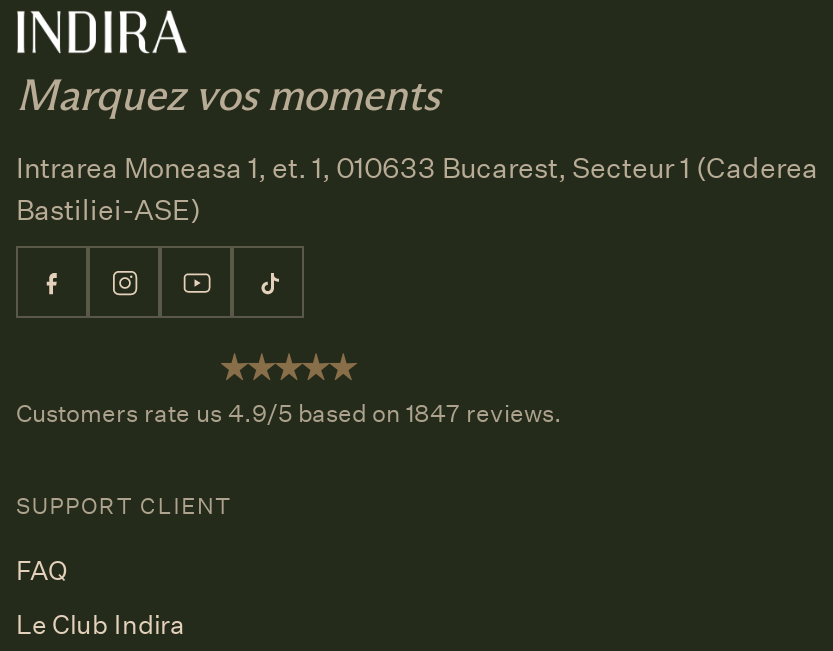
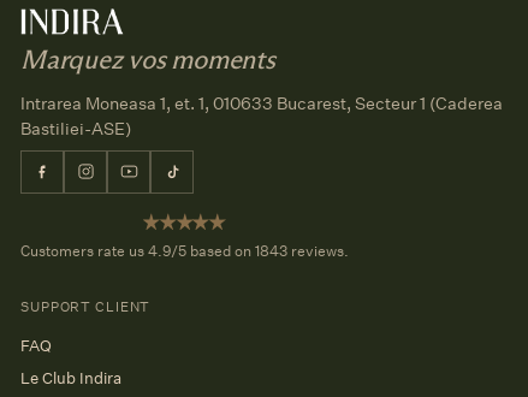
[16,399,562,429] Customers rate us 4.9/5 based on 1847 reviews. -> [20,242,349,260] Customers rate us 4.9/5 based on 1843 reviews.

